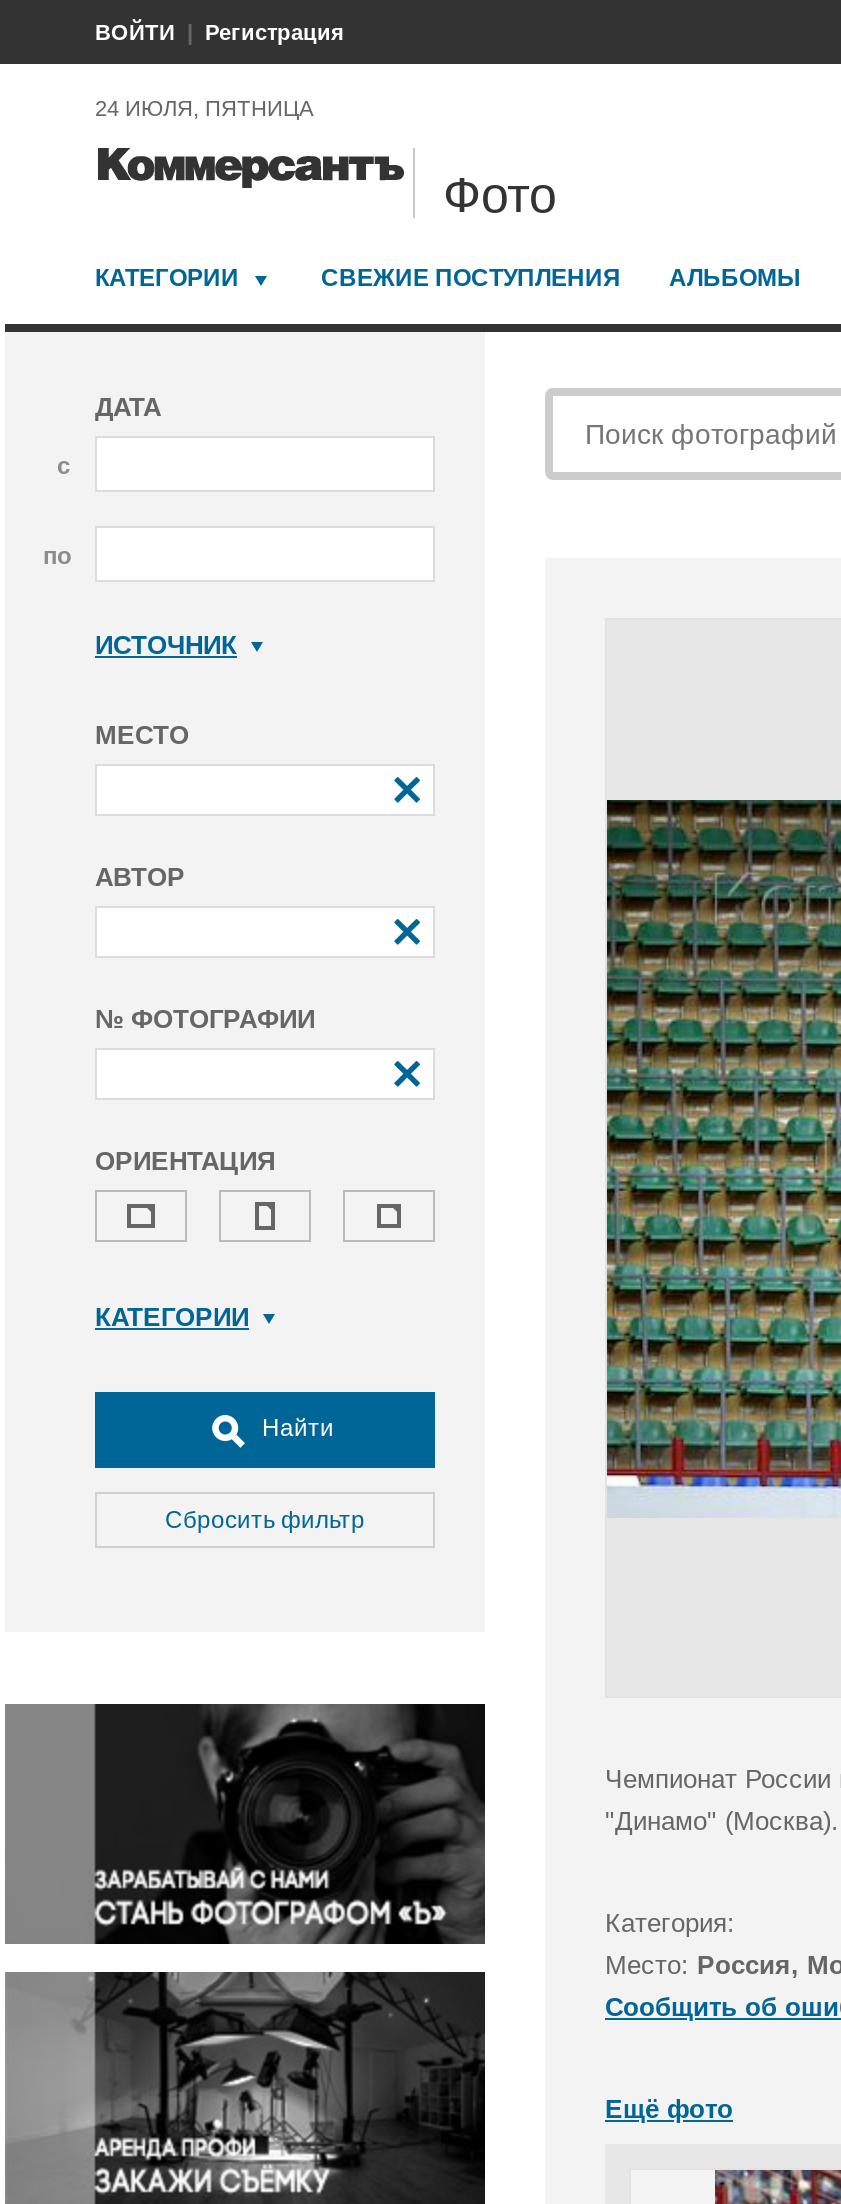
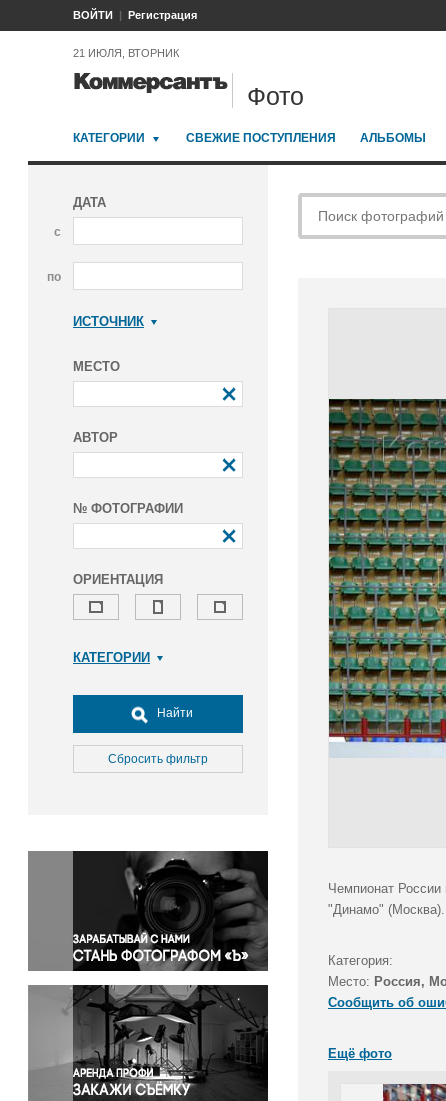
[95,96,313,120] 24 ИЮЛЯ, ПЯТНИЦА -> [73,47,179,59] 21 ИЮЛЯ, ВТОРНИК

